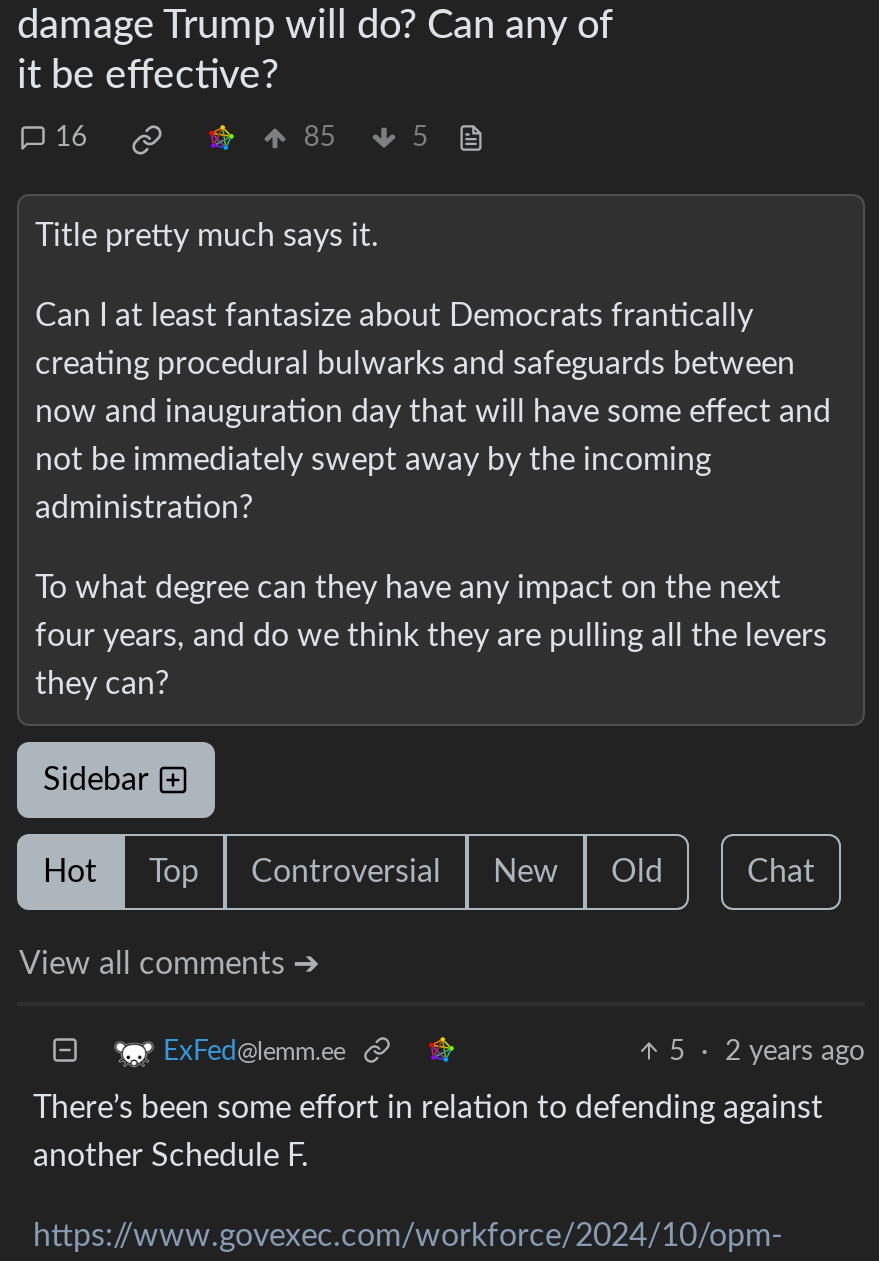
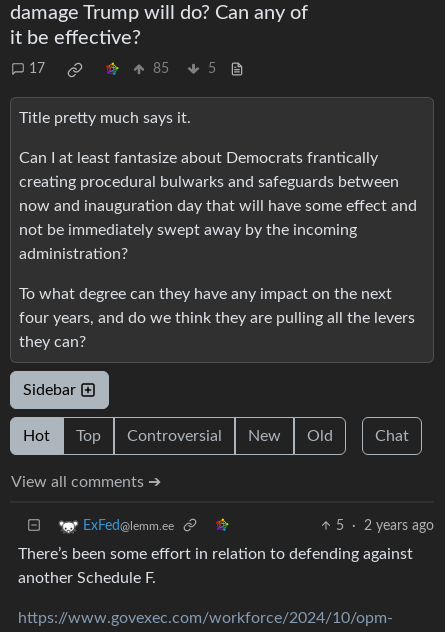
[55,125,87,153] 16 -> [29,62,45,76] 17

